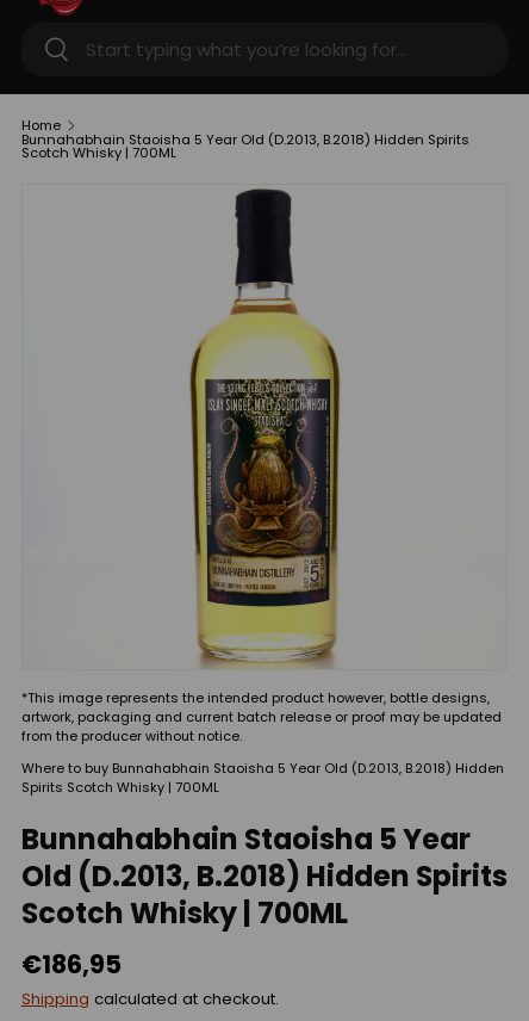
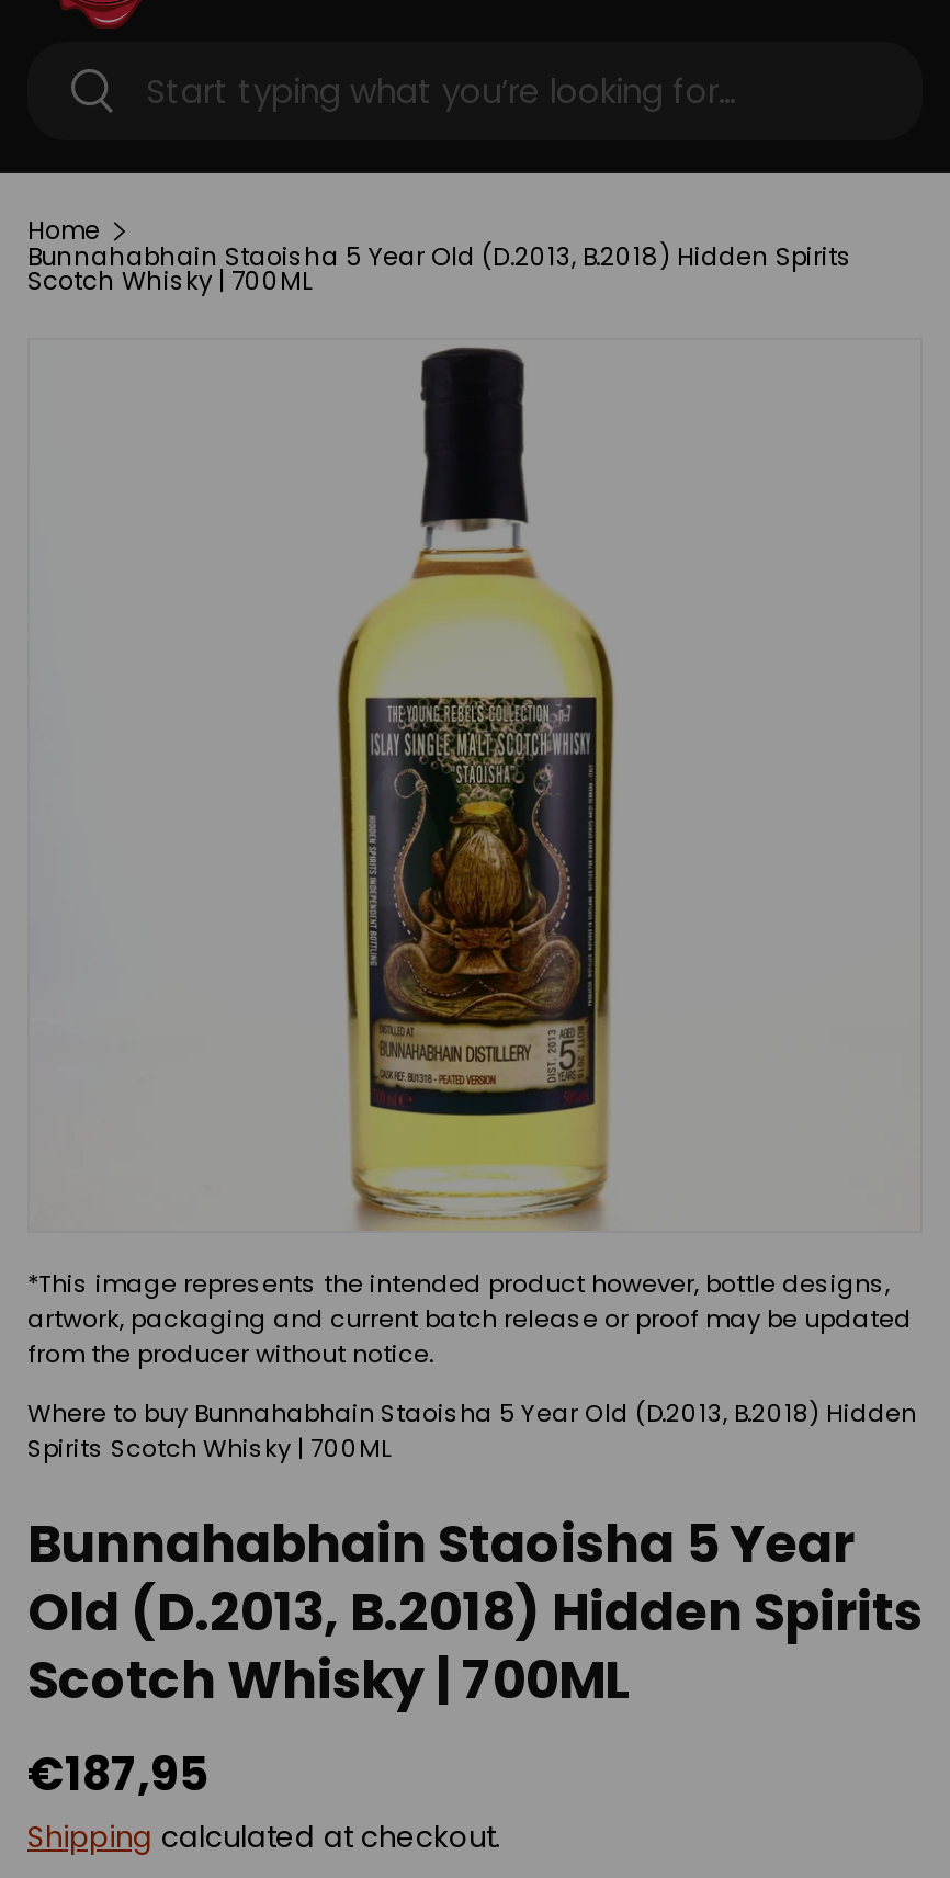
[21,947,122,982] €186,95 -> [27,1742,210,1806] €187,95

